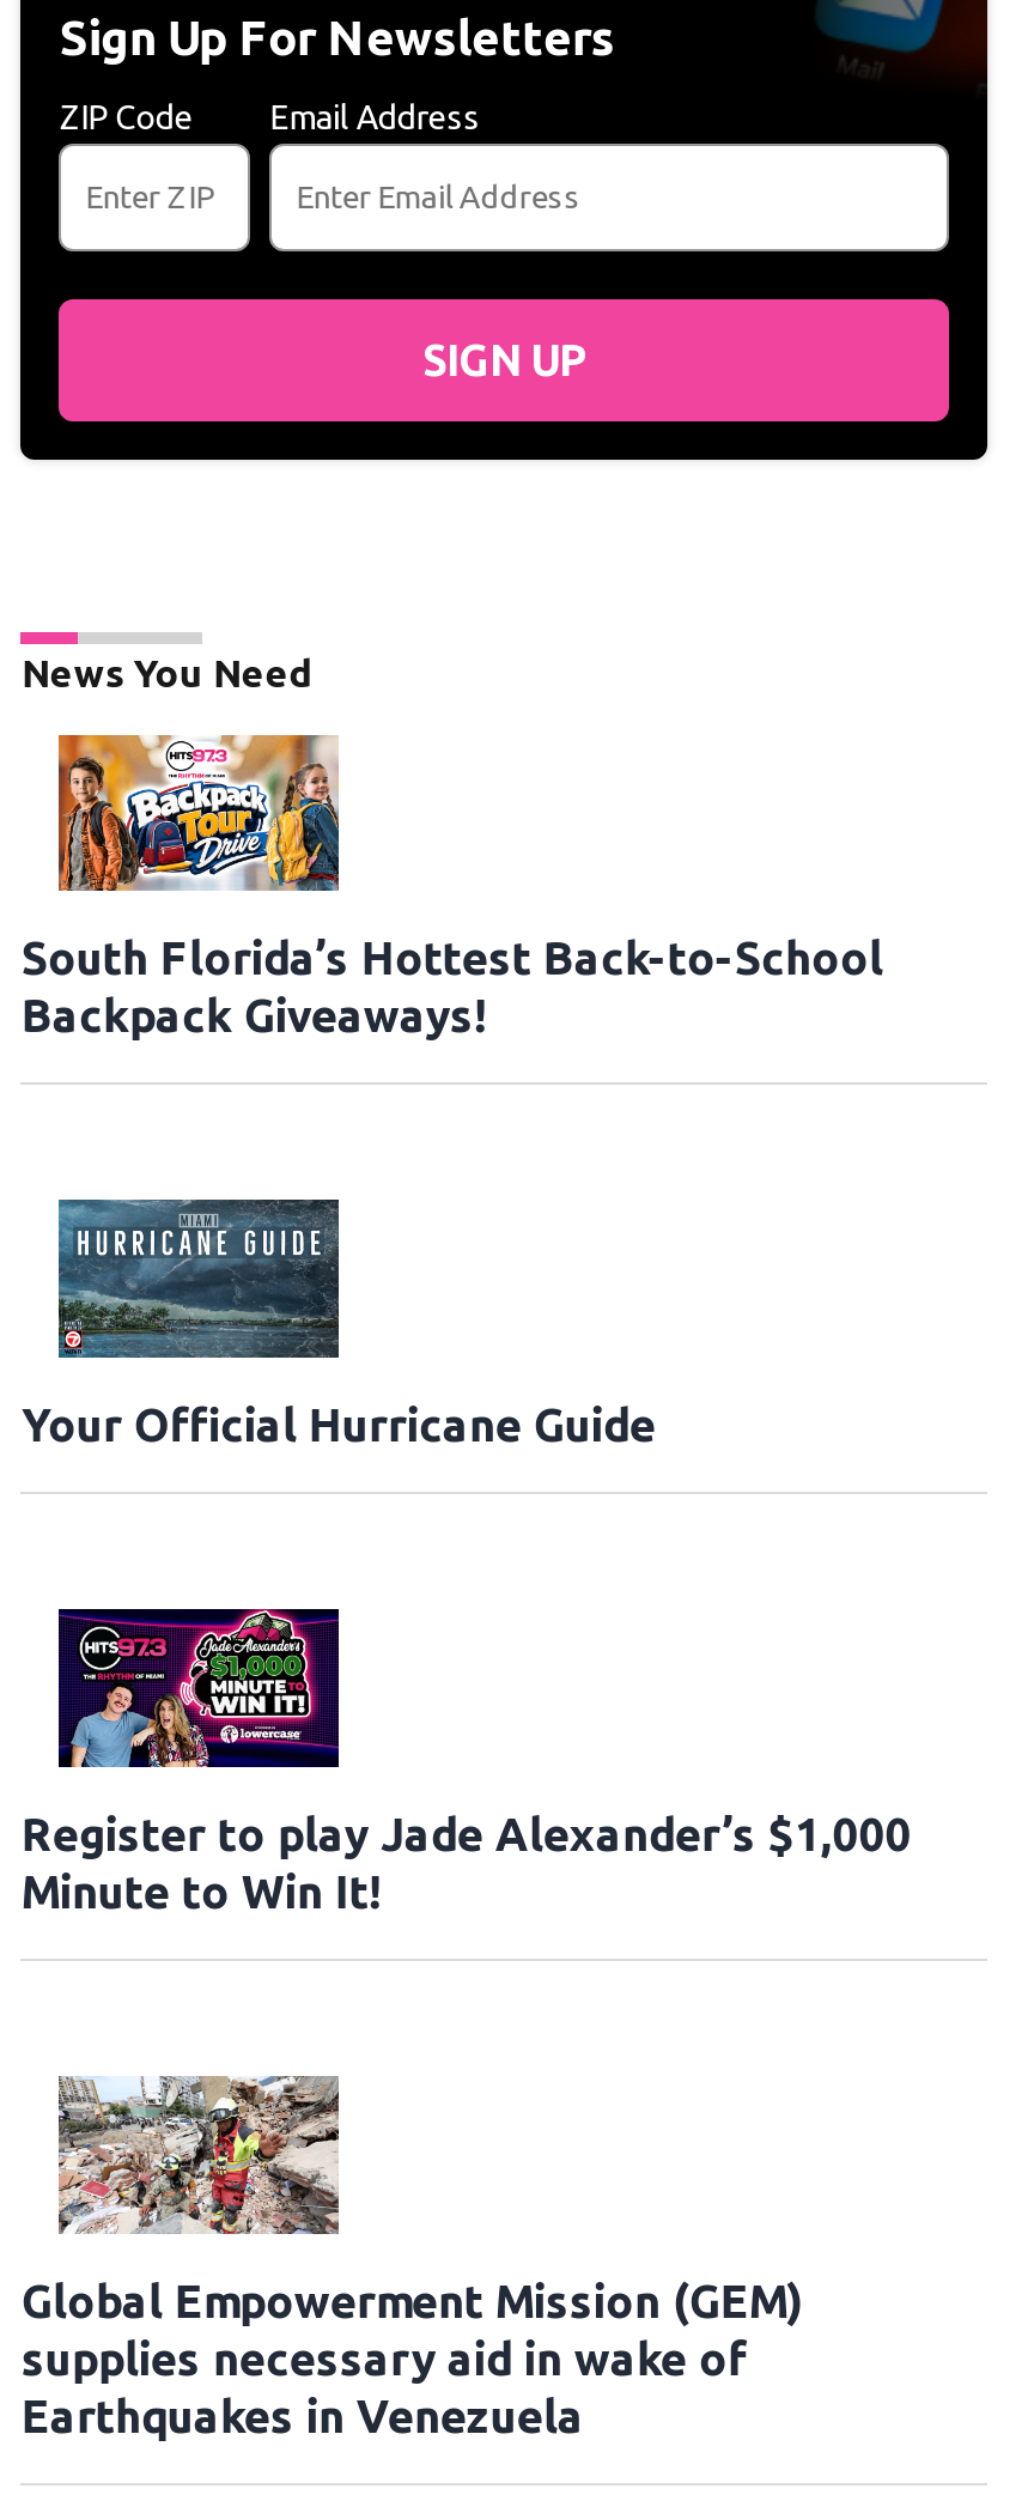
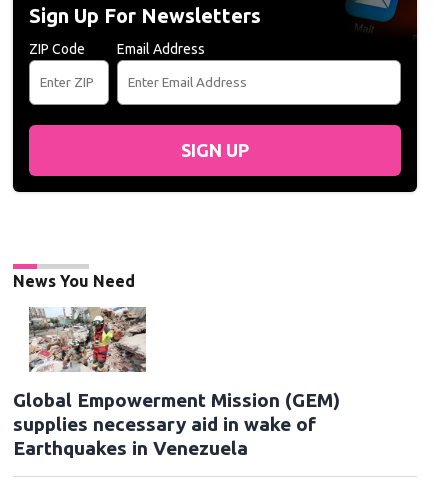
[21,733,883,1042] [image] | South Florida’s Hottest Back-to-School | Backpack Giveaways! -> none
[21,1197,656,1452] [image] | Your Official Hurricane Guide -> none
[21,1604,912,1918] [image] | Register to play Jade Alexander’s $1,000 | Minute to Win It! -> none

